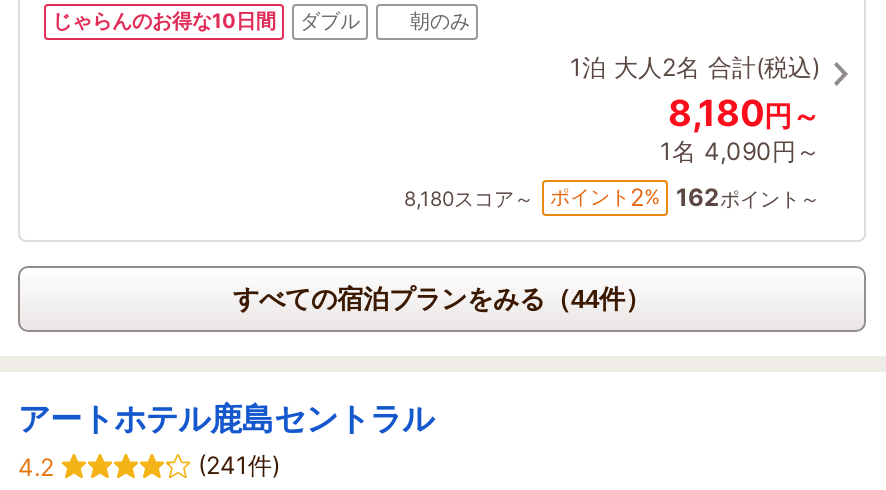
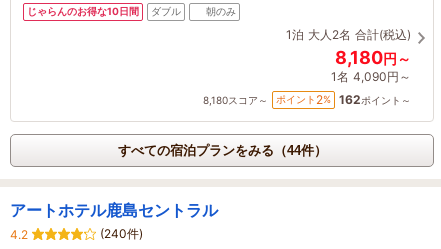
[198,449,280,479] (241件) -> [100,226,143,241] (240件)

